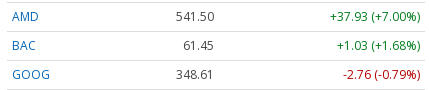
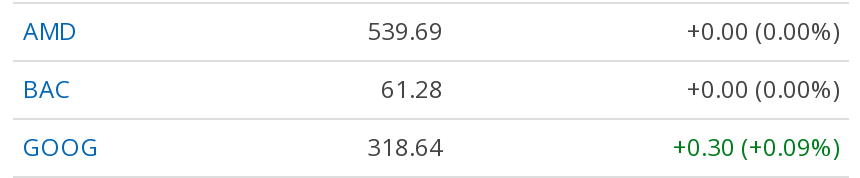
[176,7,214,24] 541.50 -> [367,13,443,47] 539.69
[330,7,420,24] +37.93 (+7.00%) -> [687,13,839,47] +0.00 (0.00%)
[183,36,214,53] 61.45 -> [381,71,443,105] 61.28
[337,36,420,53] +1.03 (+1.68%) -> [687,71,839,105] +0.00 (0.00%)
[176,65,214,82] 348.61 -> [367,129,443,163] 318.64
[343,65,420,82] -2.76 (-0.79%) -> [673,129,839,163] +0.30 (+0.09%)

